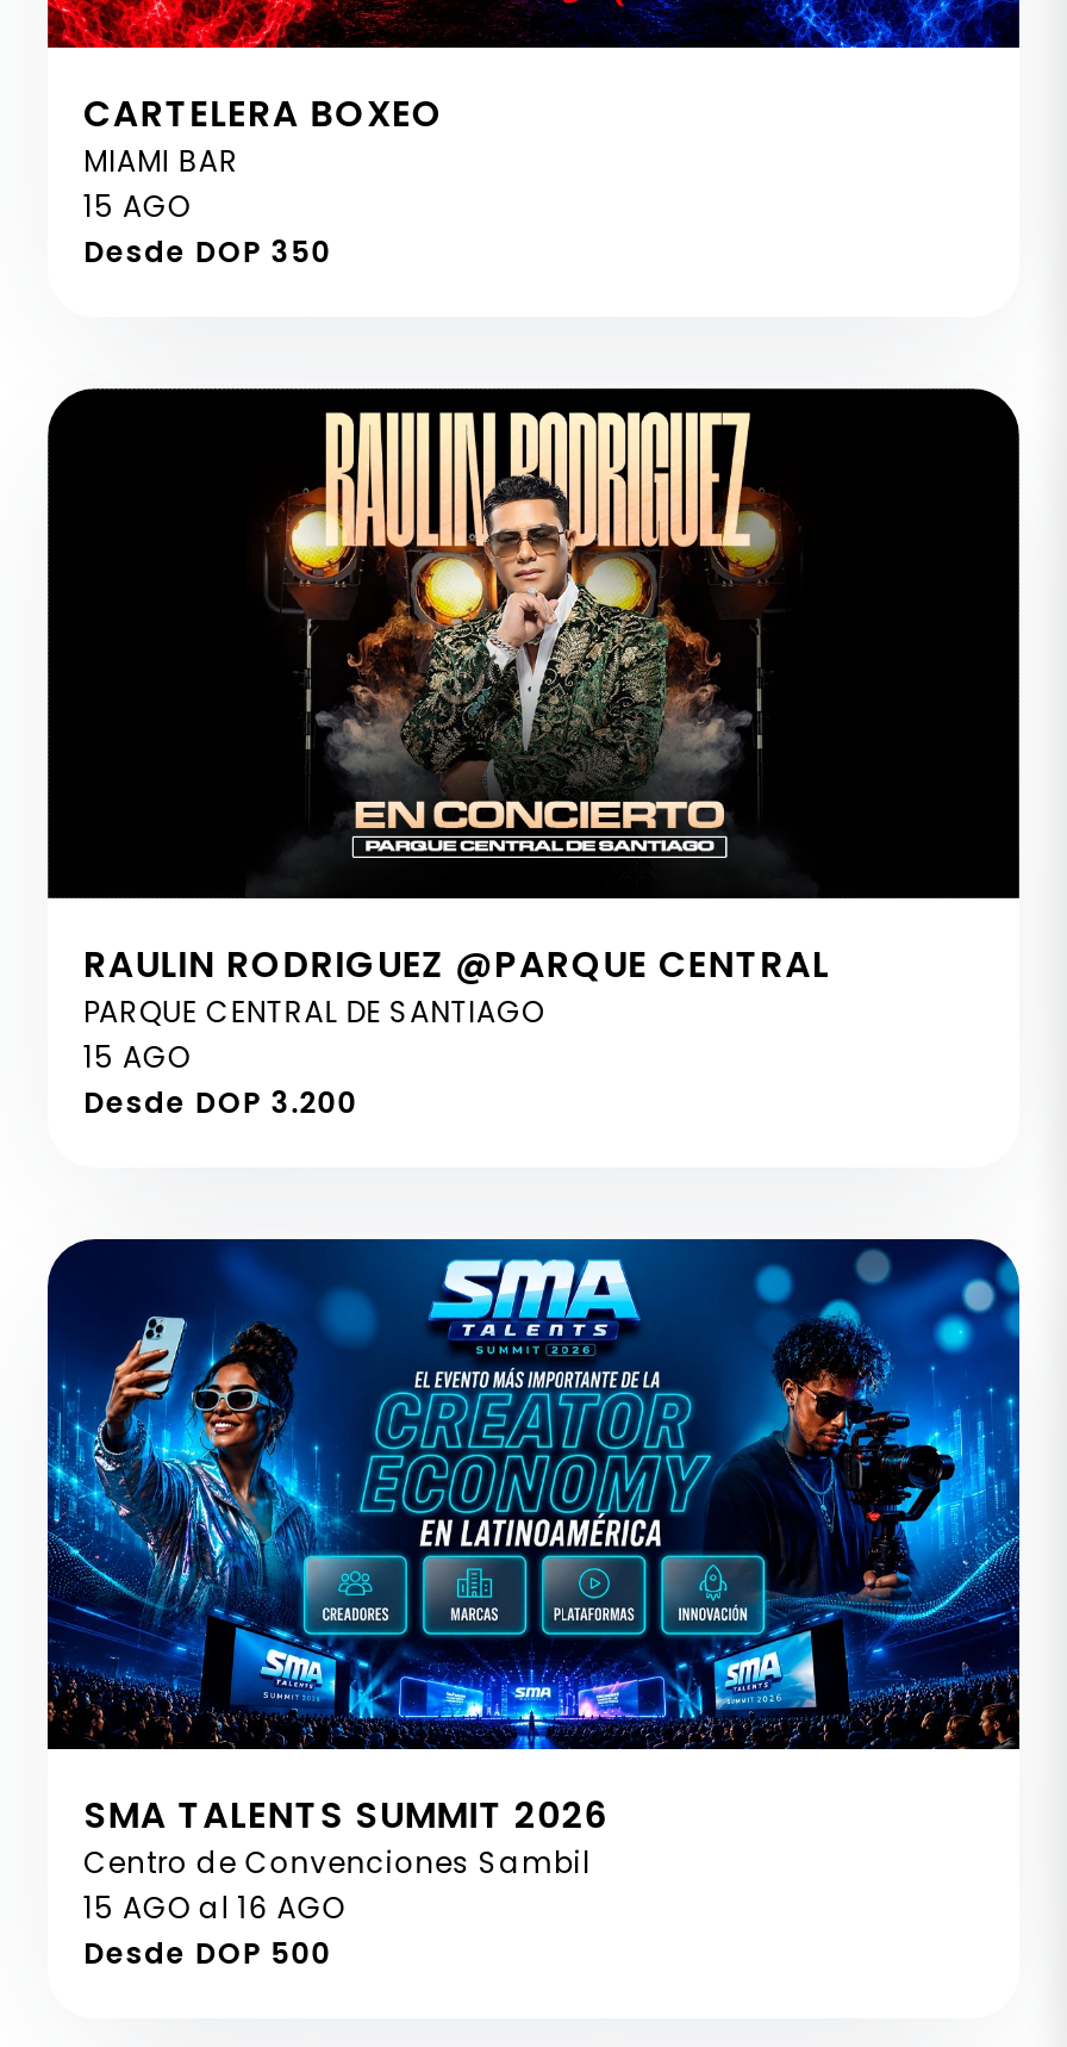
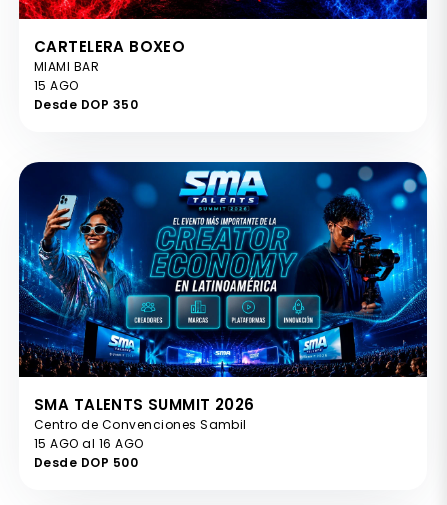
[45,386,1019,1122] [image] | RAULIN RODRIGUEZ @PARQUE CENTRAL | PARQUE CENTRAL DE SANTIAGO | 15 AGO | Desde DOP 3.200 -> none

